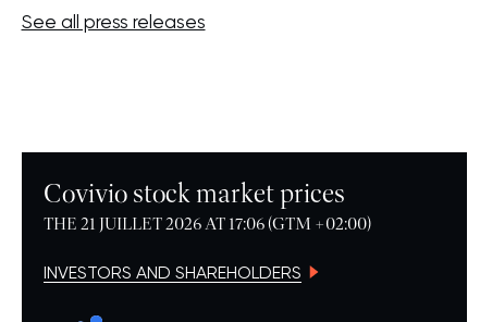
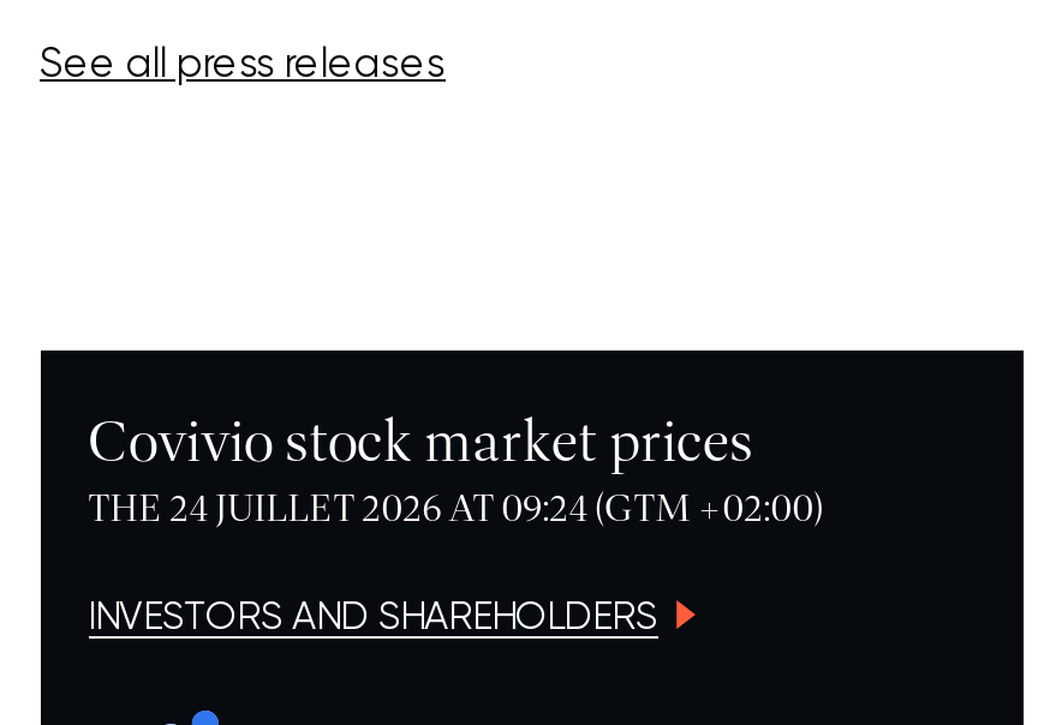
[43,217,371,234] THE 21 JUILLET 2026 AT 17:06 (GTM +02:00) -> [88,493,823,532] THE 24 JUILLET 2026 AT 09:24 (GTM +02:00)

